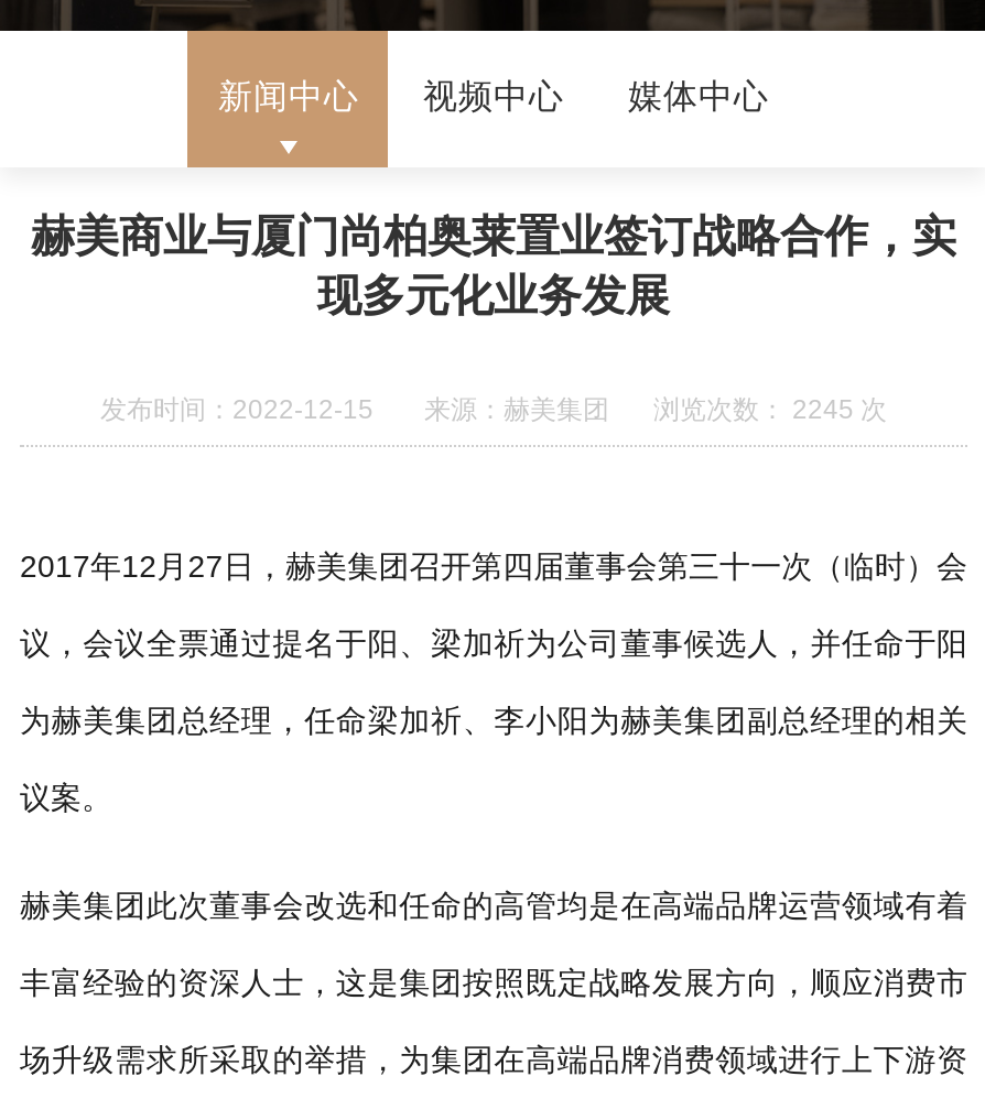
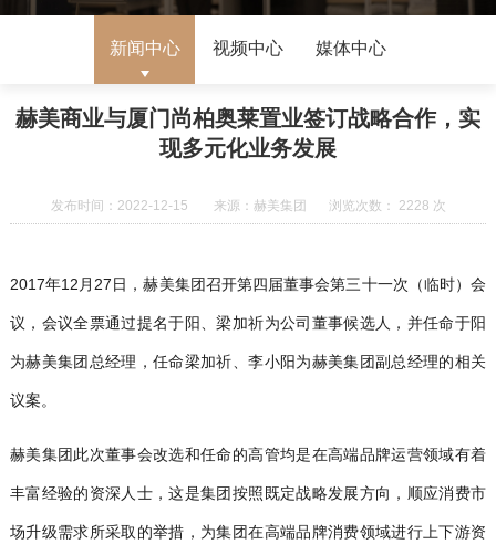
[100,395,887,426] 发布时间：2022-12-15 来源：赫美集团 浏览次数：2245次 -> [50,198,446,214] 发布时间：2022-12-15 来源：赫美集团 浏览次数：2228次

